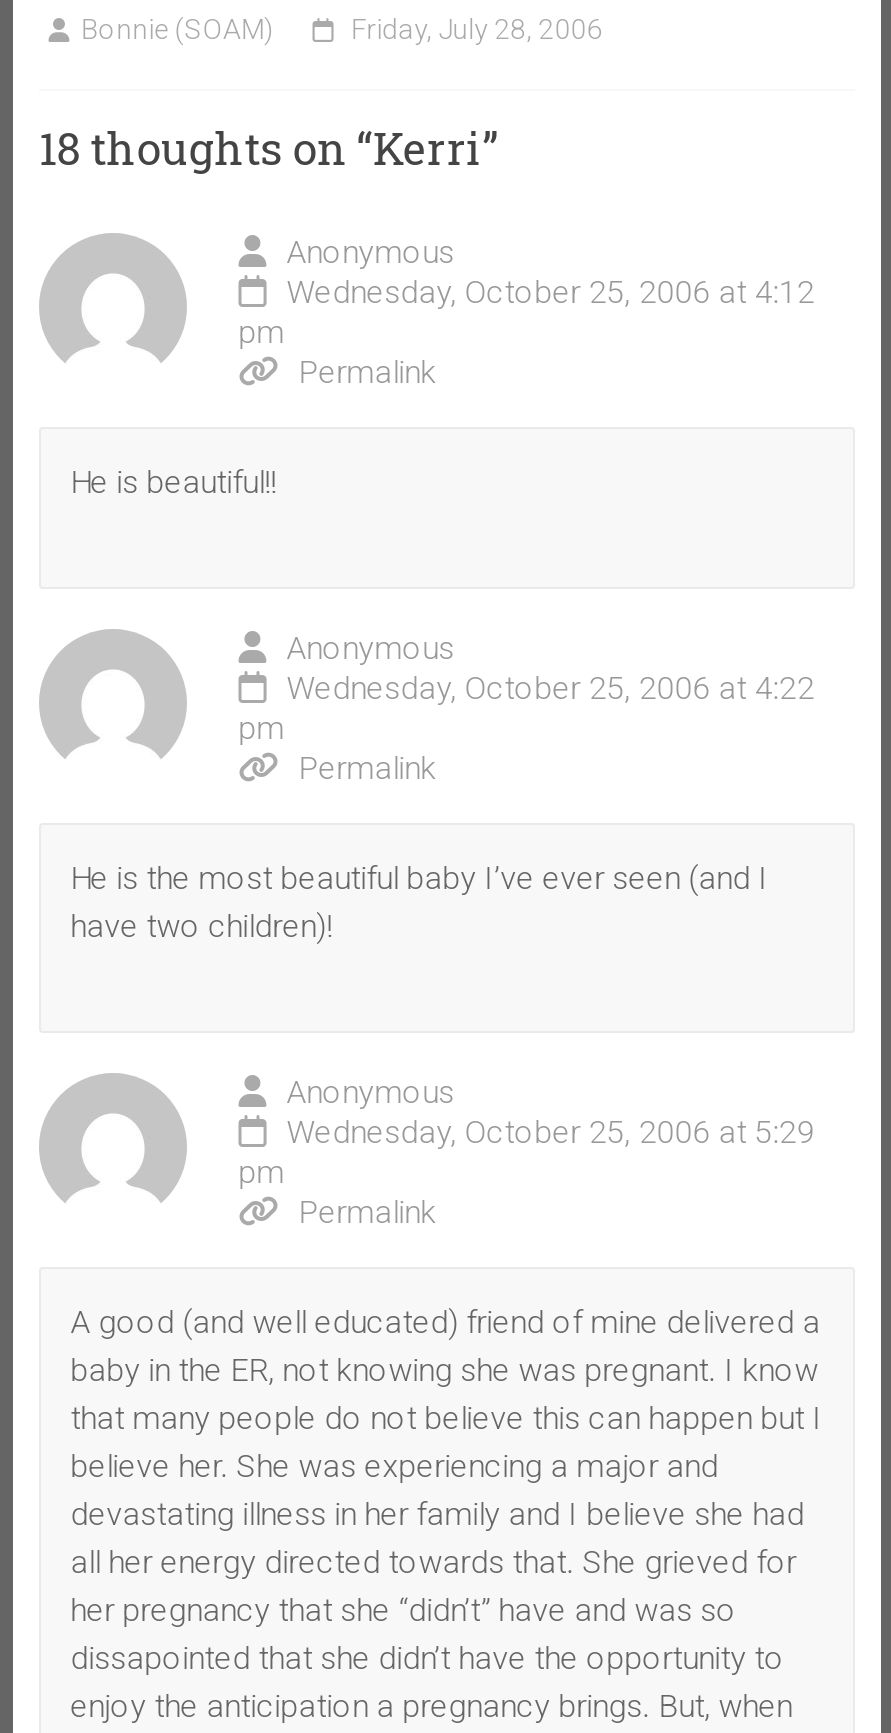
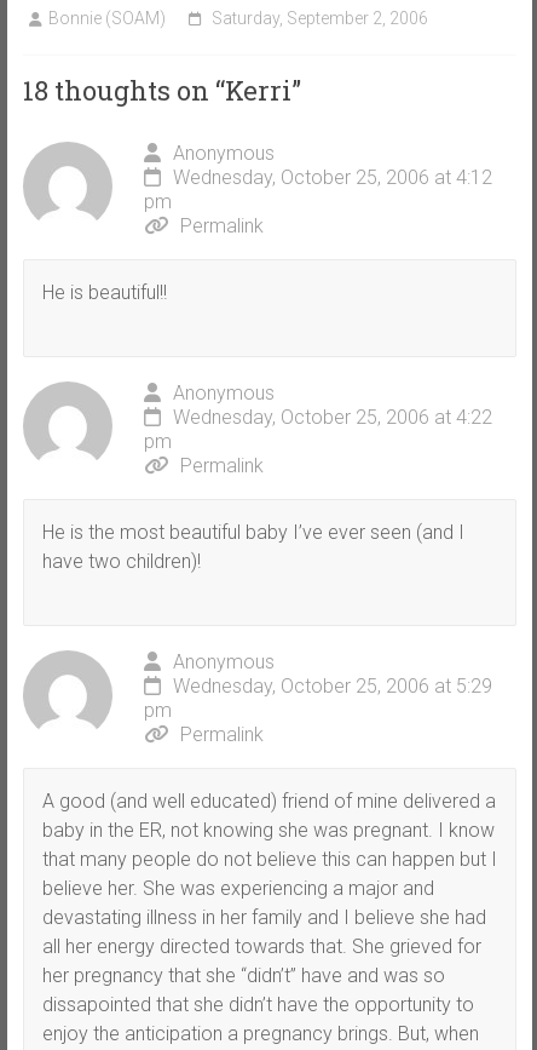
[351,13,603,45] Friday, July 28, 2006 -> [211,8,428,28] Saturday, September 2, 2006

